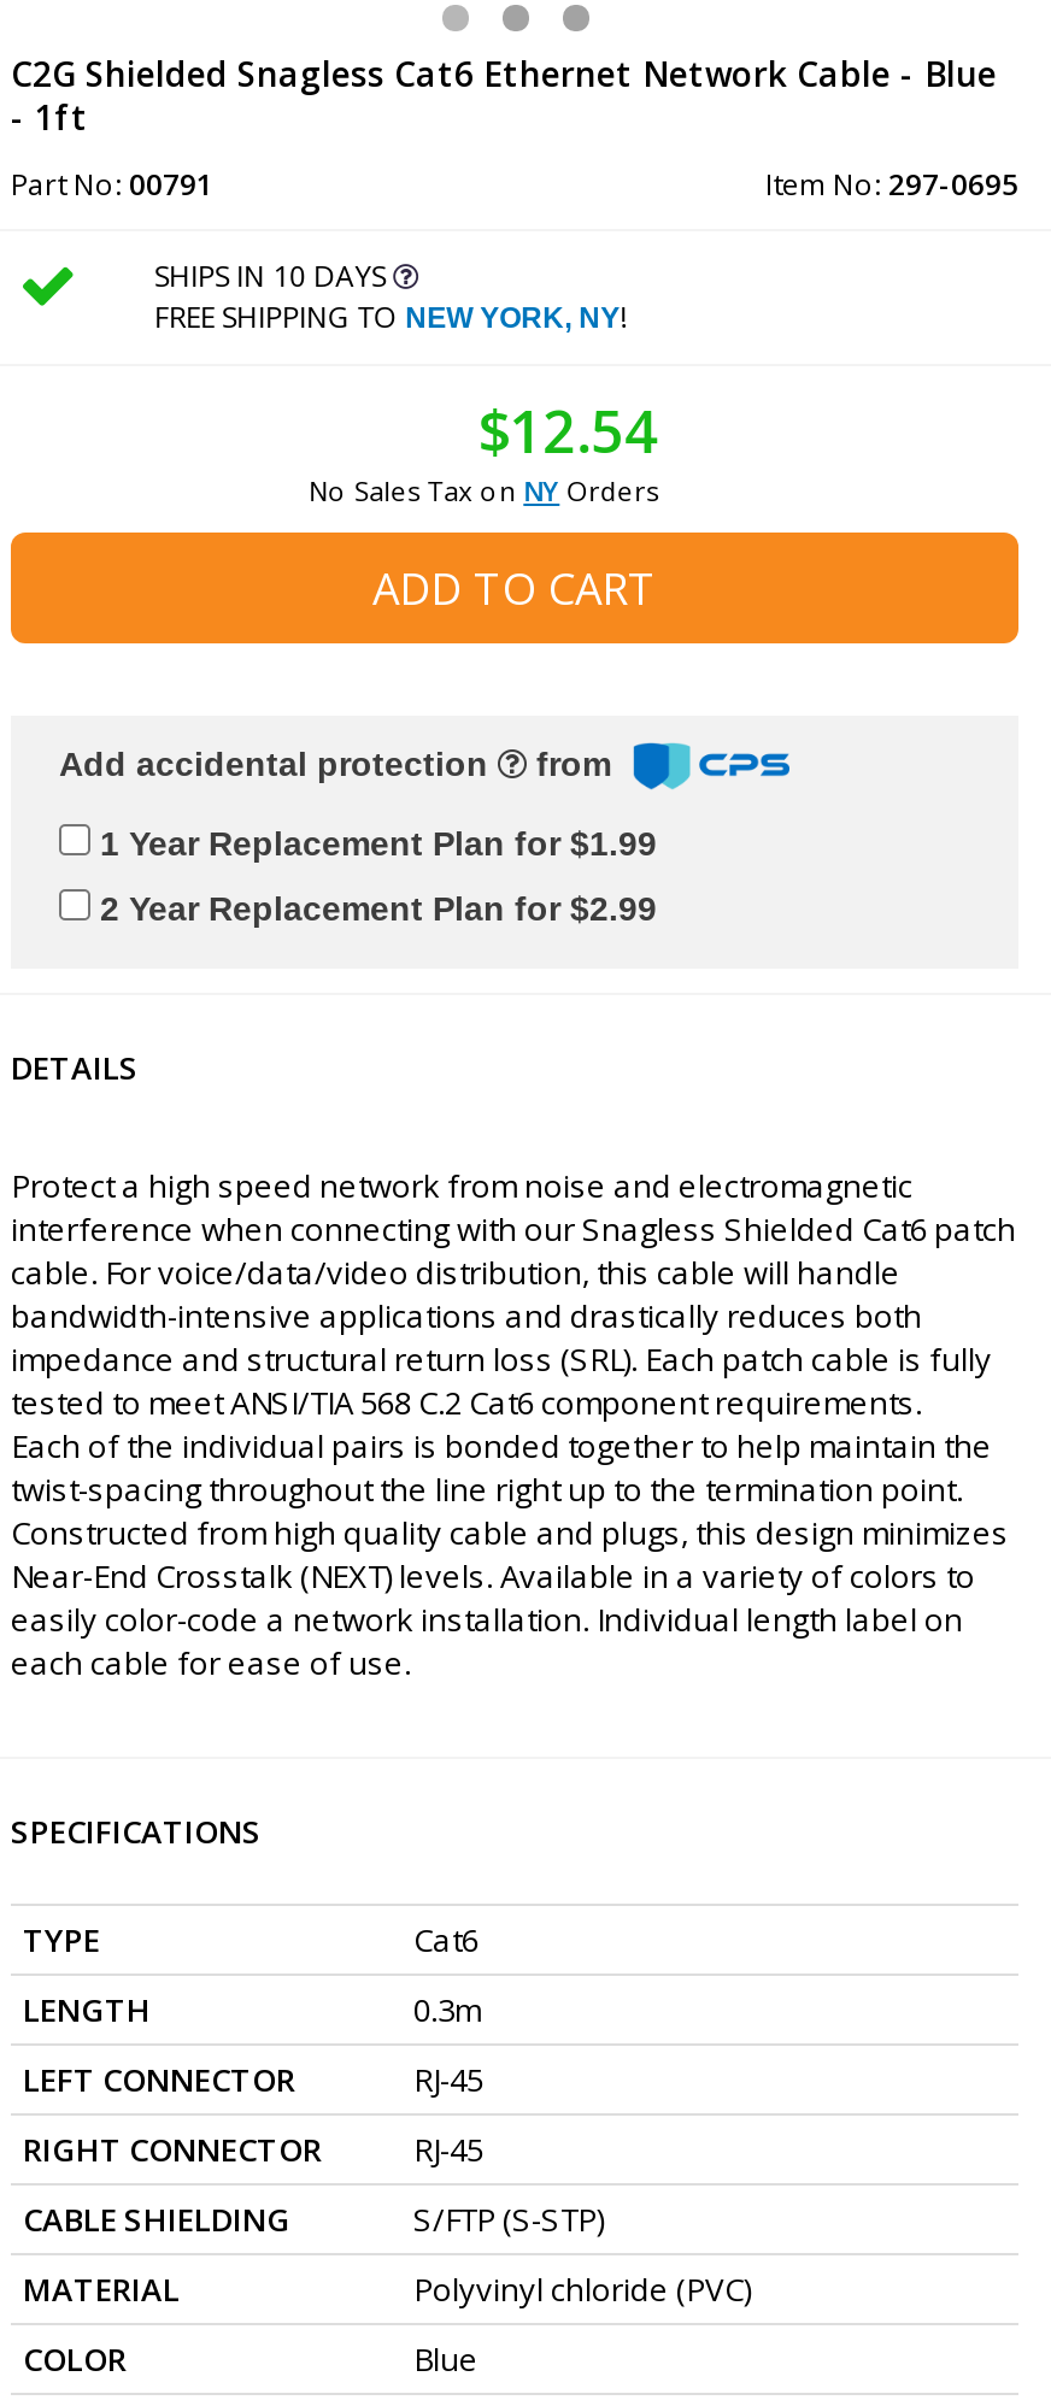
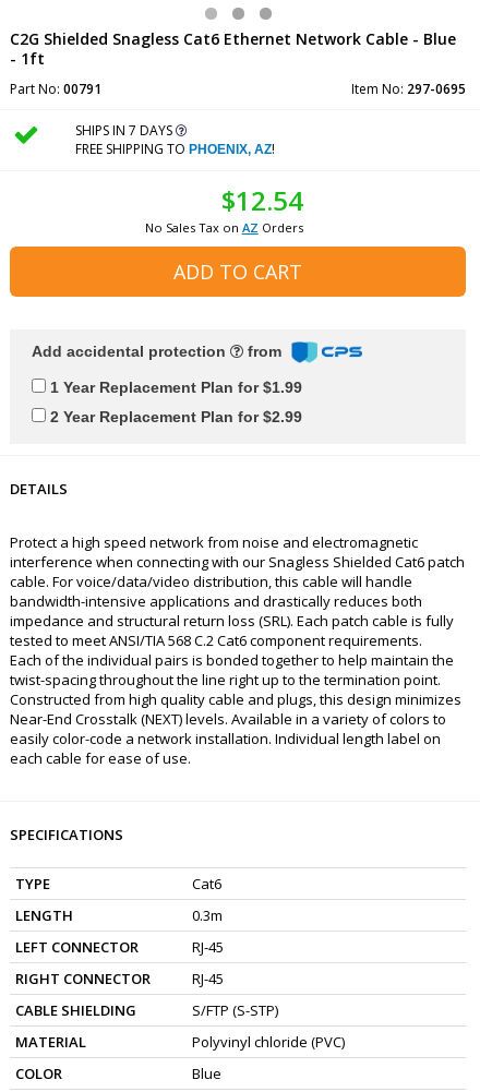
[155,255,627,337] SHIPS IN 10 DAYS | FREE SHIPPING TO NEW YORK, NY! -> [75,121,275,158] SHIPS IN 7 DAYS | FREE SHIPPING TO PHOENIX, AZ!
[309,472,659,508] No Sales Tax on NY Orders -> [145,219,303,236] No Sales Tax on AZ Orders

